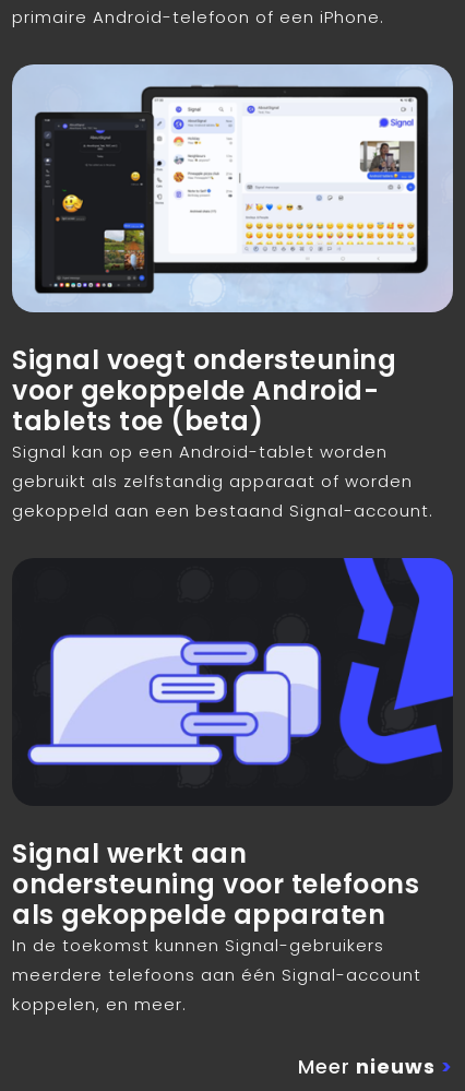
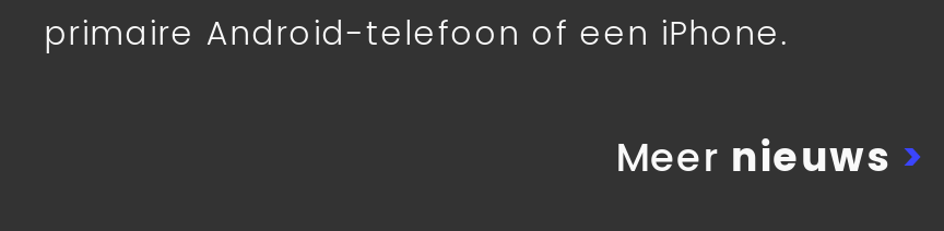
[11,63,454,522] [image] | Signal voegt ondersteuning | voor gekoppelde Android- | tablets toe (beta) | Signal kan op een Android-tablet worden | gebruikt als zelfstandig apparaat of worden | gekoppeld aan een bestaand Signal-account. -> none
[338,557,454,764] [image] -> none
[27,635,322,766] [image] -> none
[12,835,422,1015] Signal werkt aan | ondersteuning voor telefoons | als gekoppelde apparaten | In de toekomst kunnen Signal-gebruikers | meerdere telefoons aan één Signal-account | koppelen, en meer. -> none

